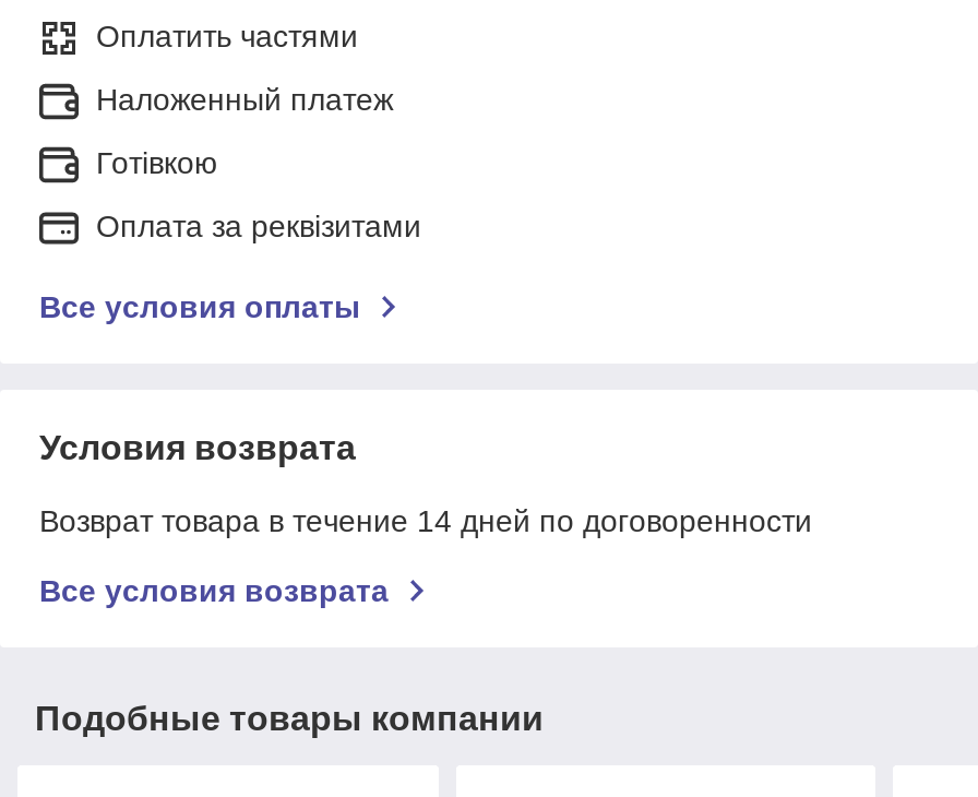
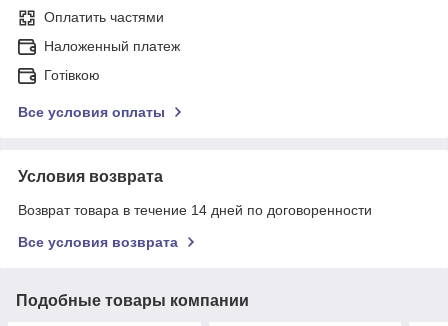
[96,208,421,243] Оплата за реквізитами -> none

